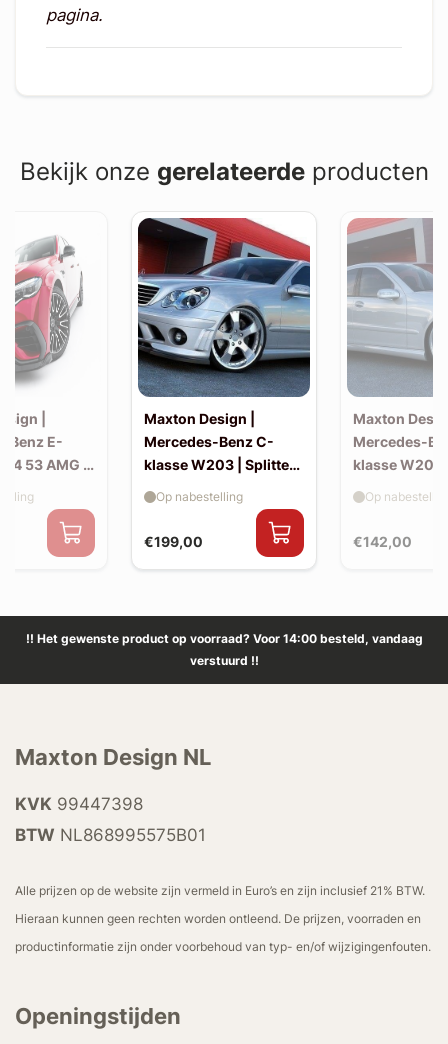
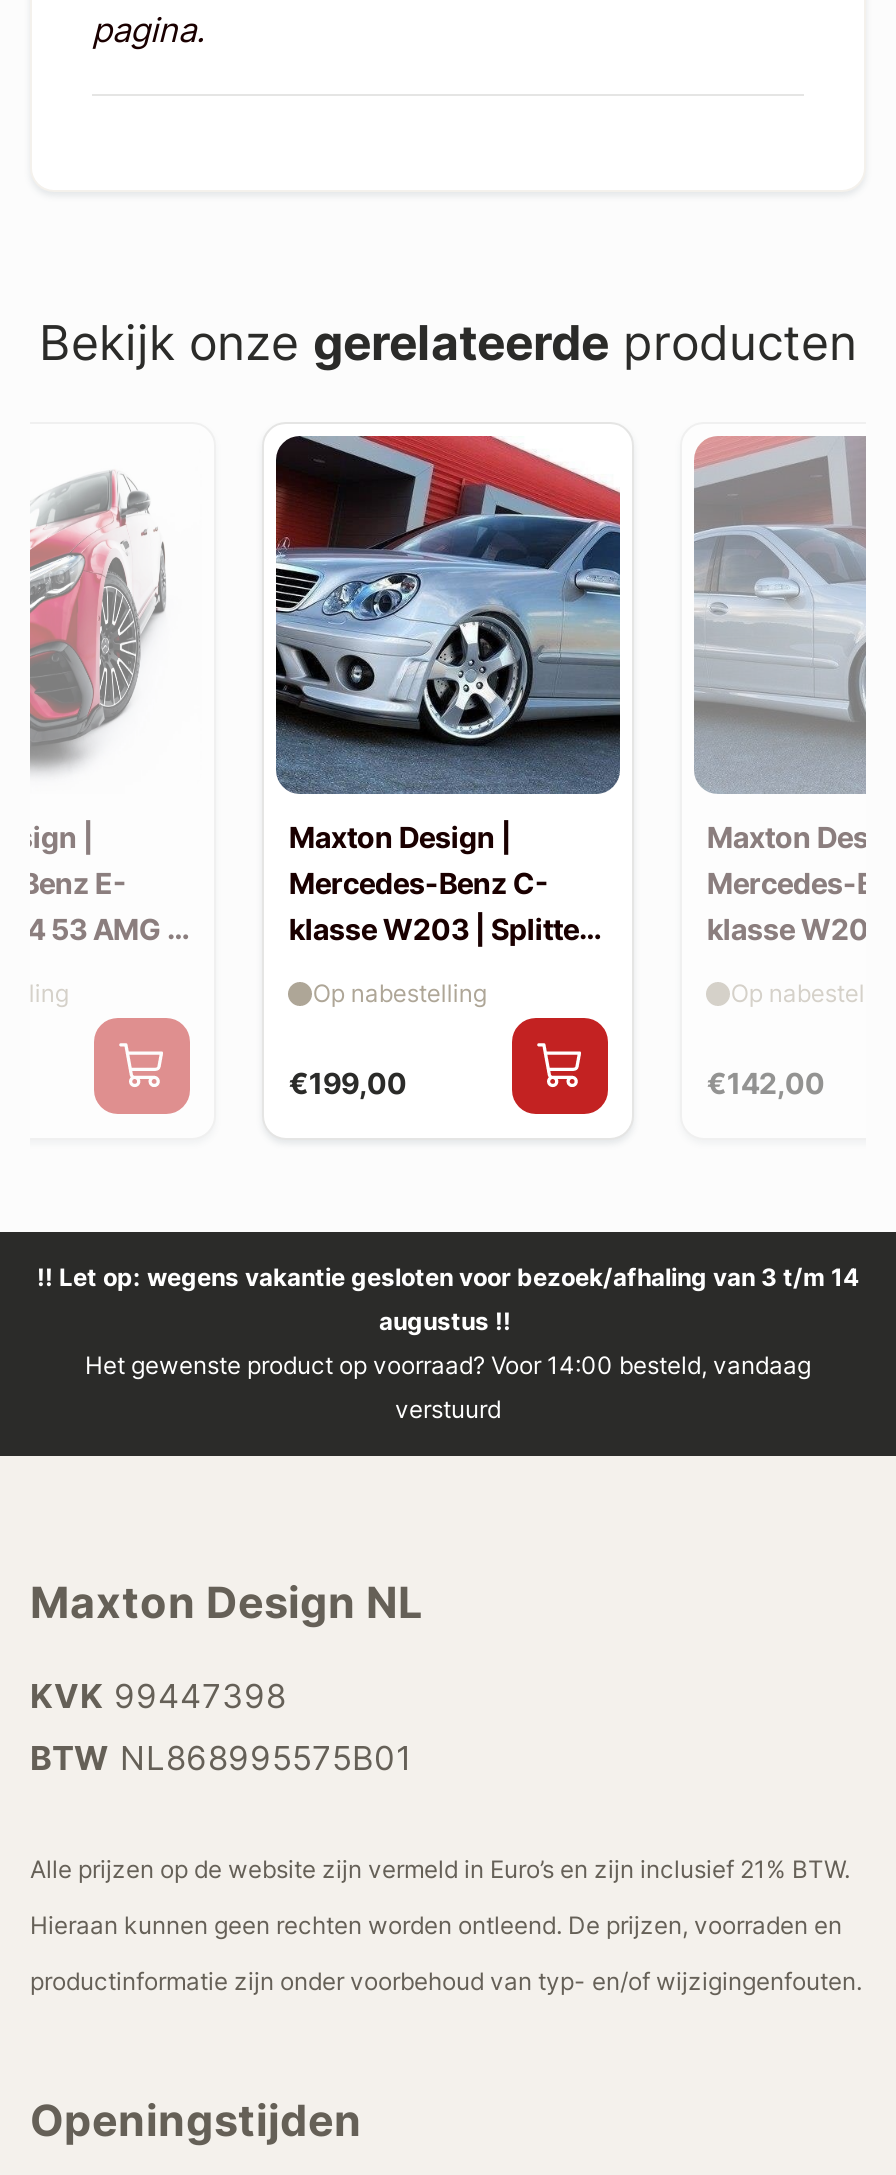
[25,631,422,668] !! Het gewenste product op voorraad? Voor 14:00 besteld, vandaag | verstuurd !! -> [37,1263,859,1425] !! Let op: wegens vakantie gesloten voor bezoek/afhaling van 3 t/m 14 | augustus !! | Het gewenste product op voorraad? Voor 14:00 besteld, vandaag | verstuurd

